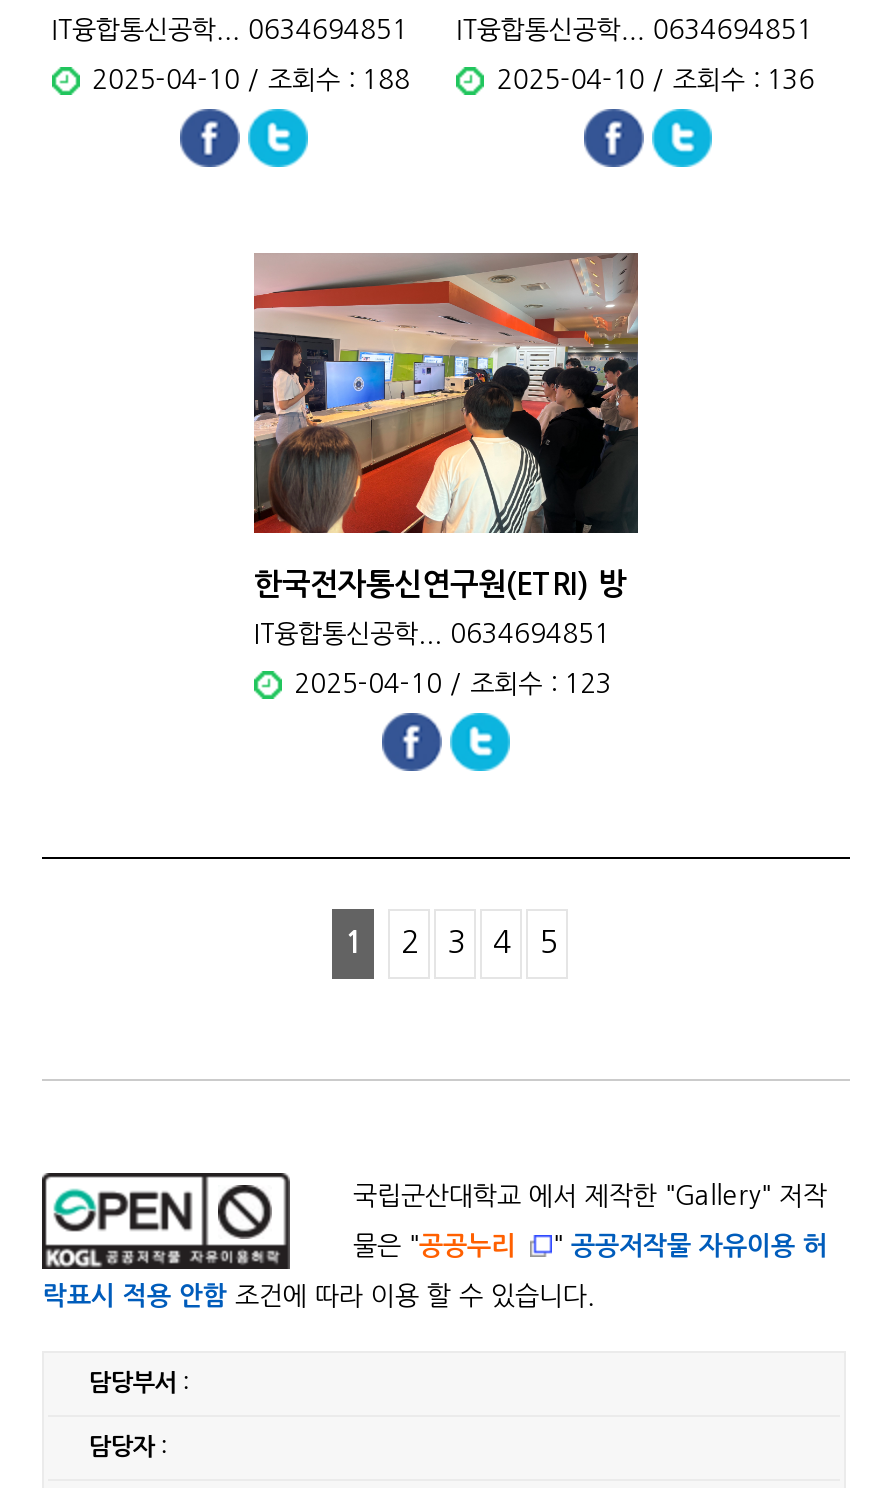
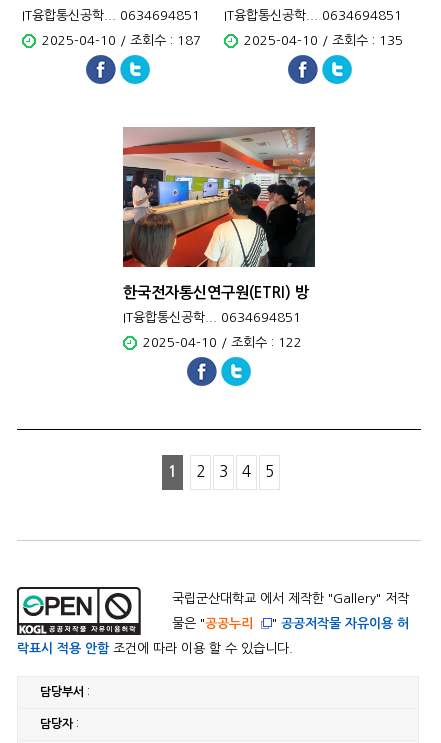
[92,67,410,93] 2025-04-10 / 조회수 : 188 -> [42,34,201,47] 2025-04-10 / 조회수 : 187
[496,67,814,93] 2025-04-10 / 조회수 : 136 -> [244,34,403,47] 2025-04-10 / 조회수 : 135
[294,671,612,697] 2025-04-10 / 조회수 : 123 -> [143,336,302,349] 2025-04-10 / 조회수 : 122

